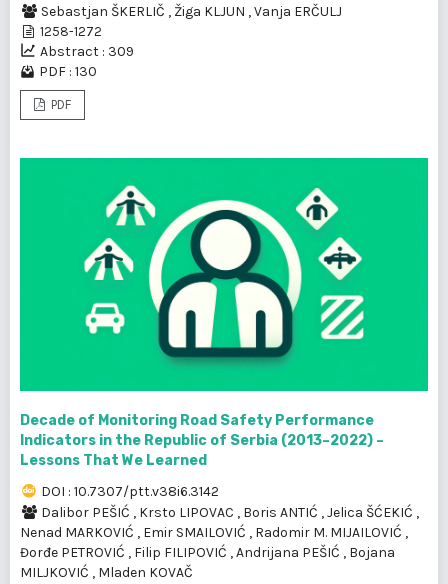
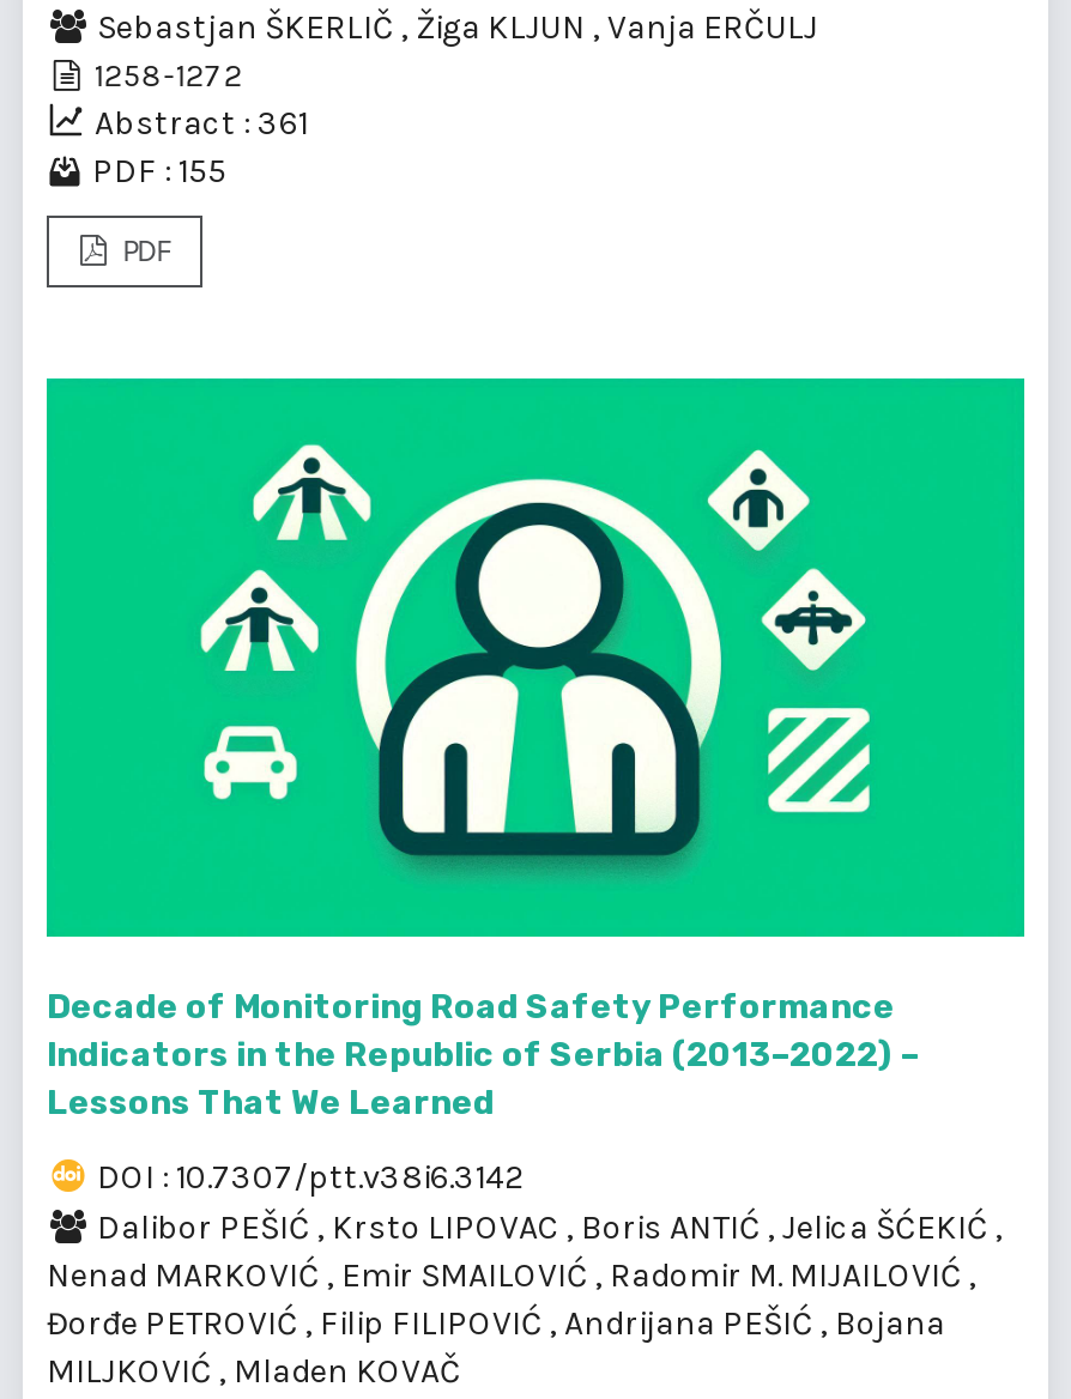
[40,43,134,60] Abstract : 309 -> [95,103,308,143] Abstract : 361
[39,63,97,80] PDF : 130 -> [92,150,226,191] PDF : 155

